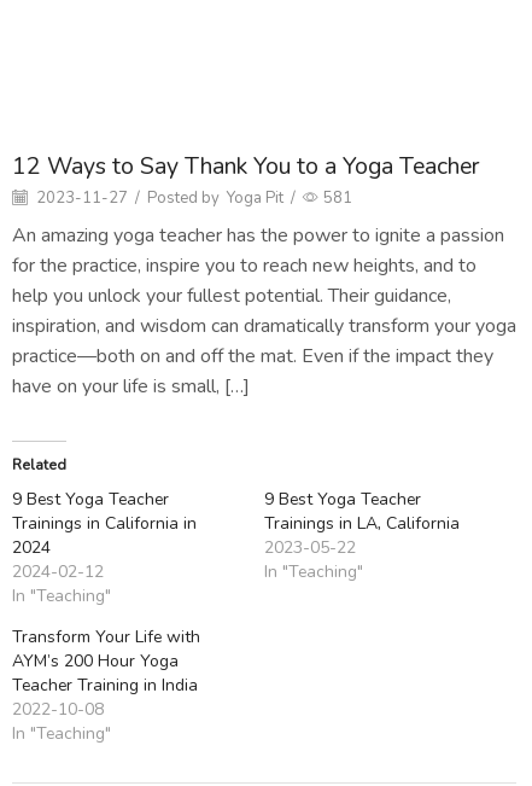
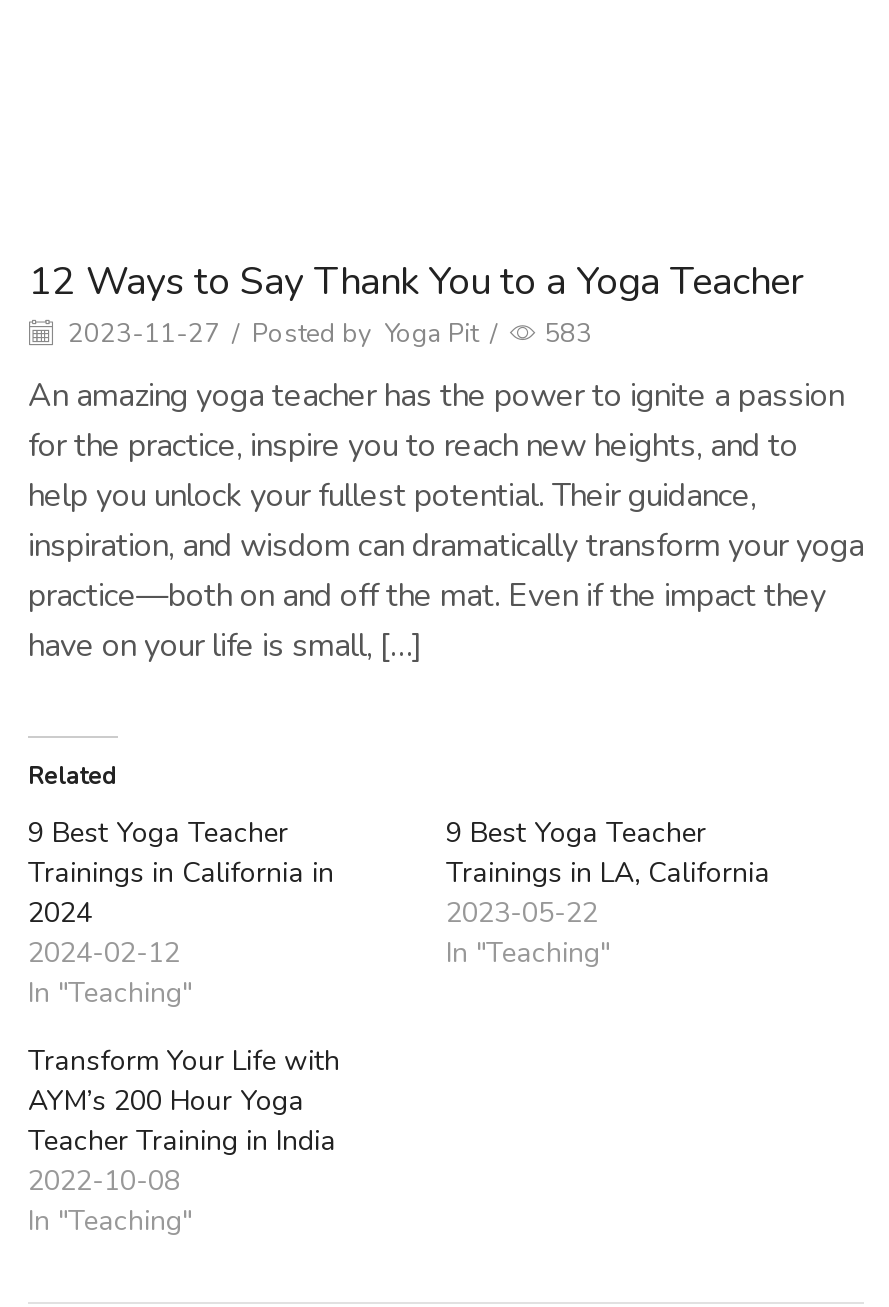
[33,187,352,209] 2023-11-27 / Posted by Yoga Pit / 581 -> [62,316,592,352] 2023-11-27 / Posted by Yoga Pit / 583

